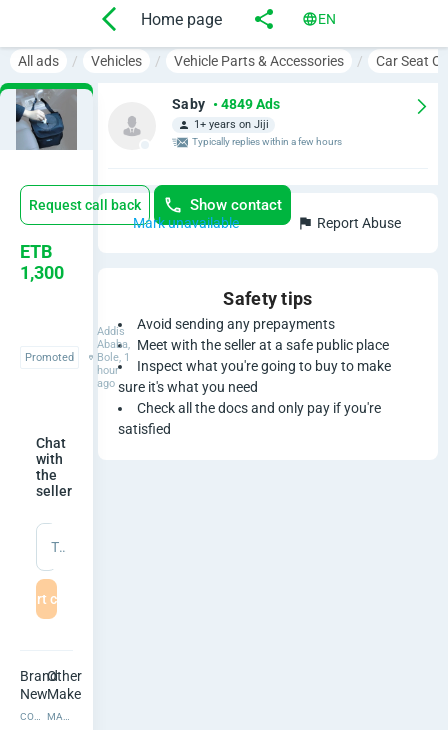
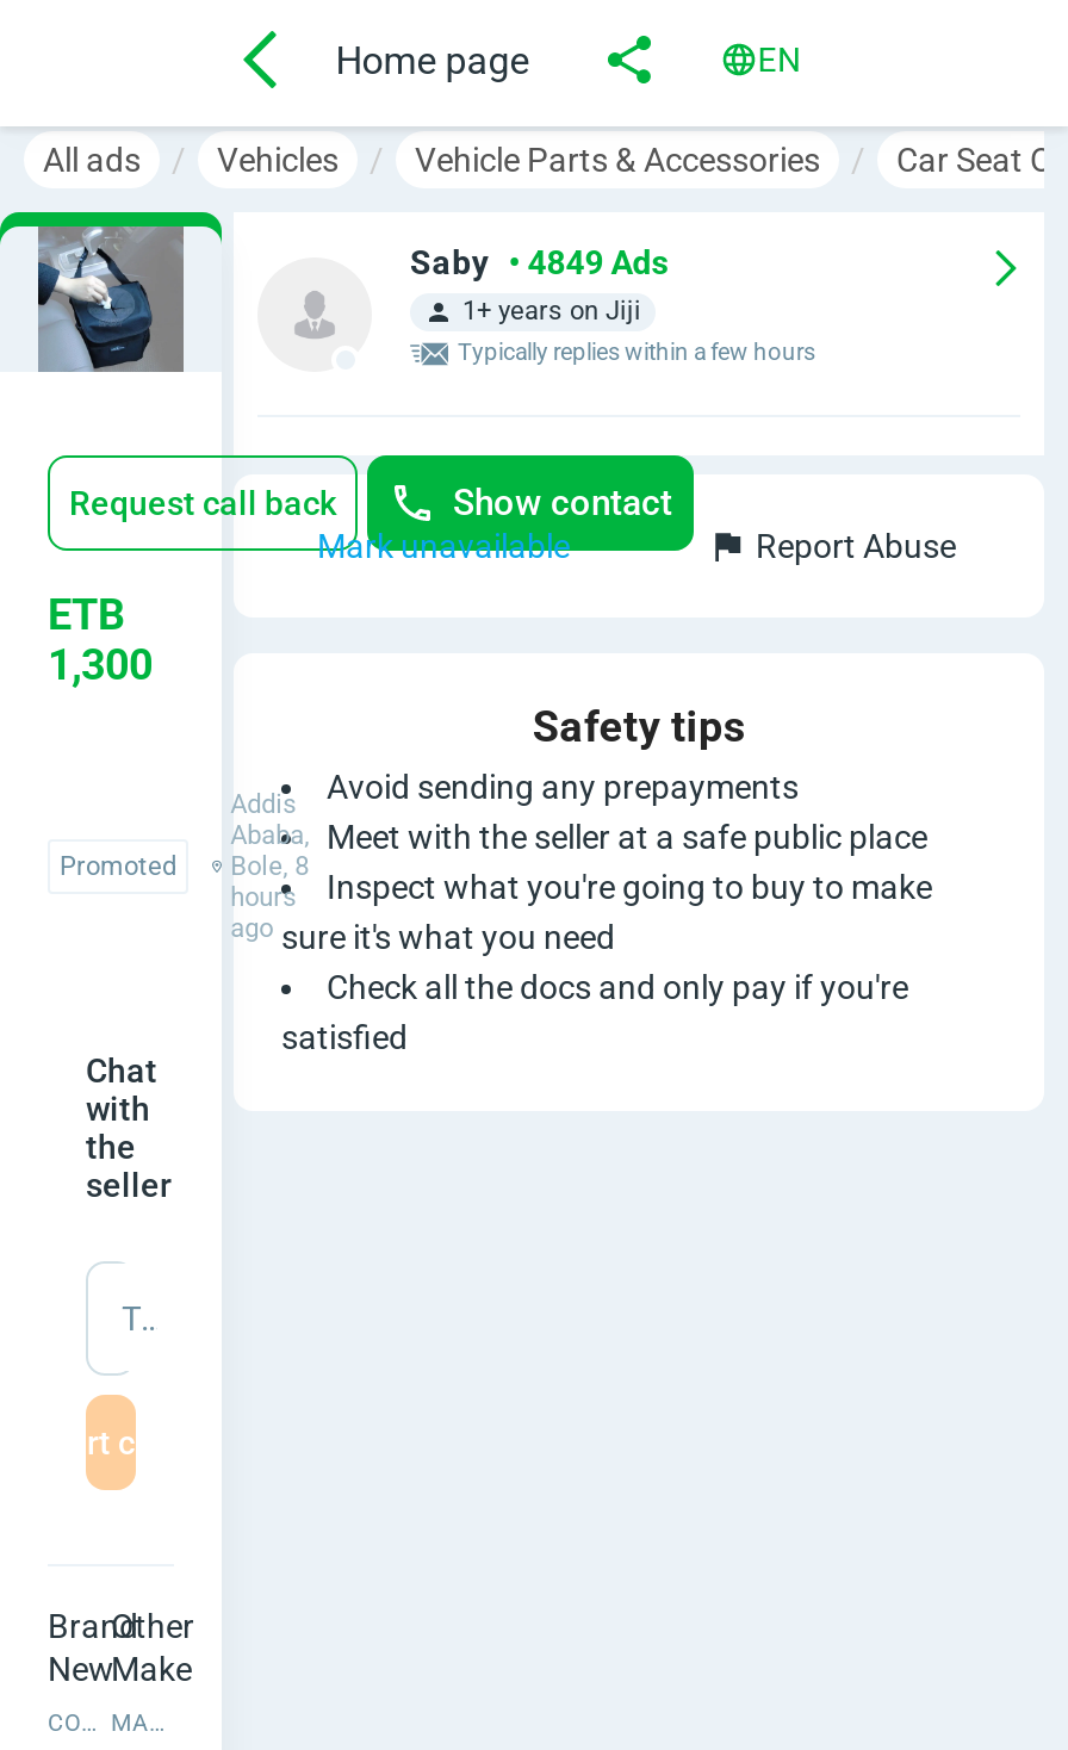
[97,351,130,377] Bole, 1 | hour -> [230,852,309,914] Bole, 8 | hours

